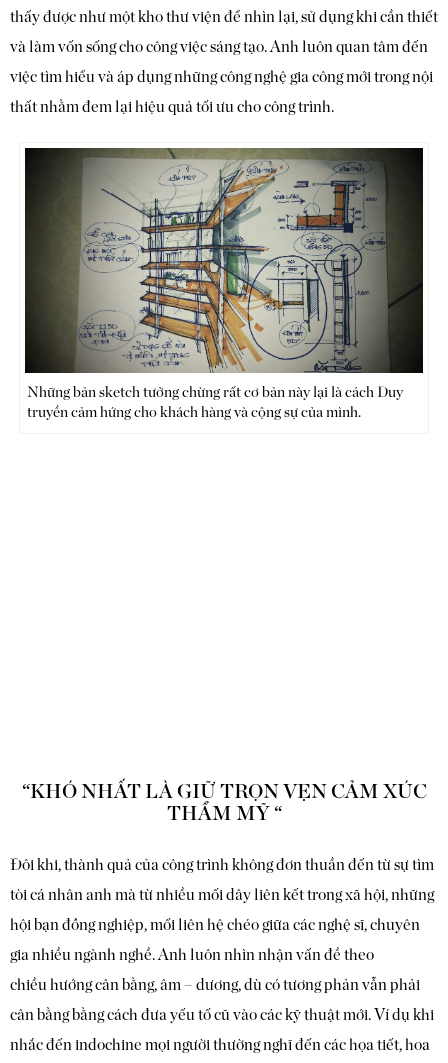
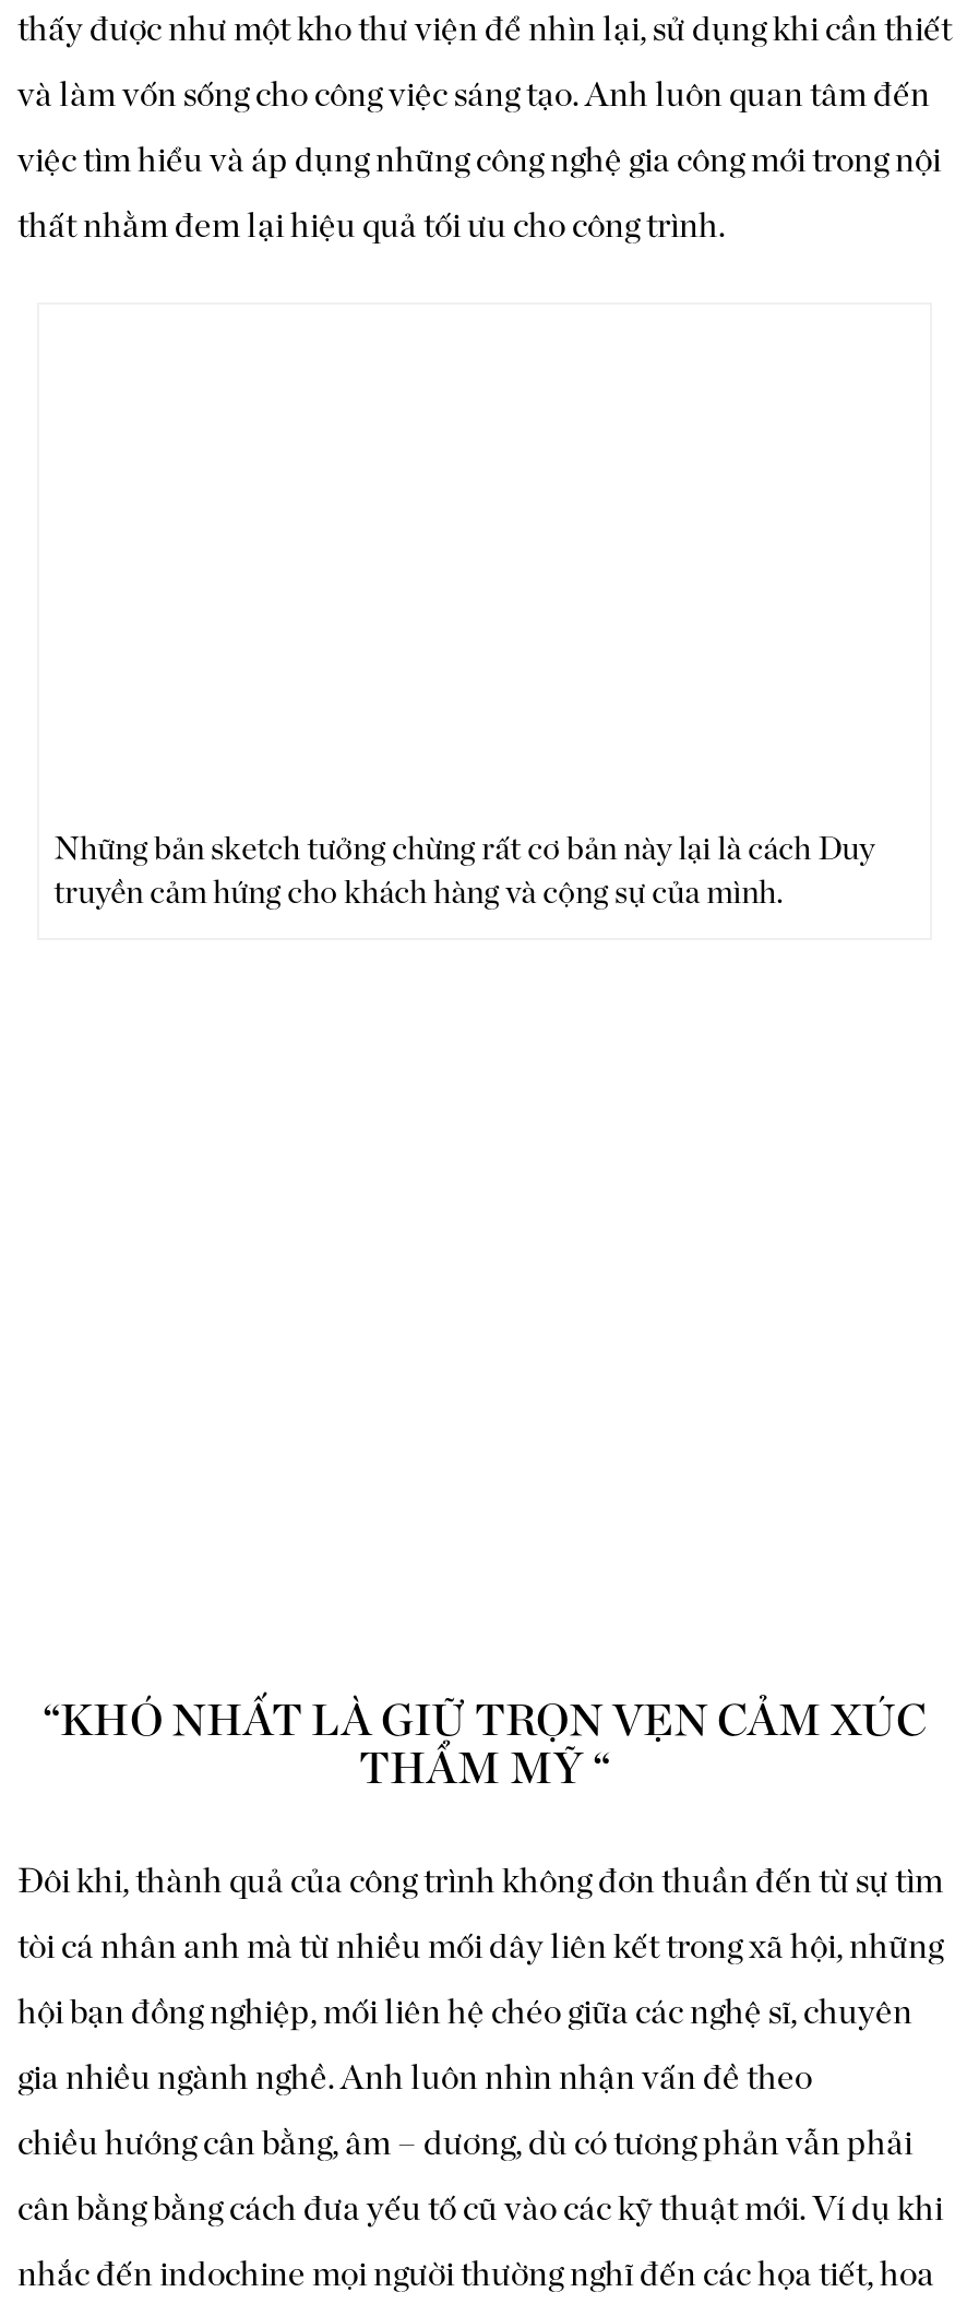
[24,147,424,374] [image] -> none

